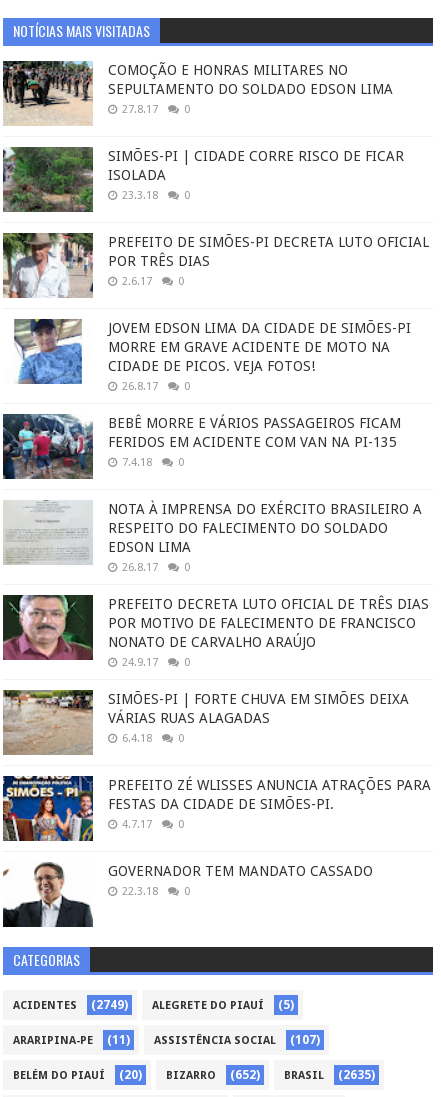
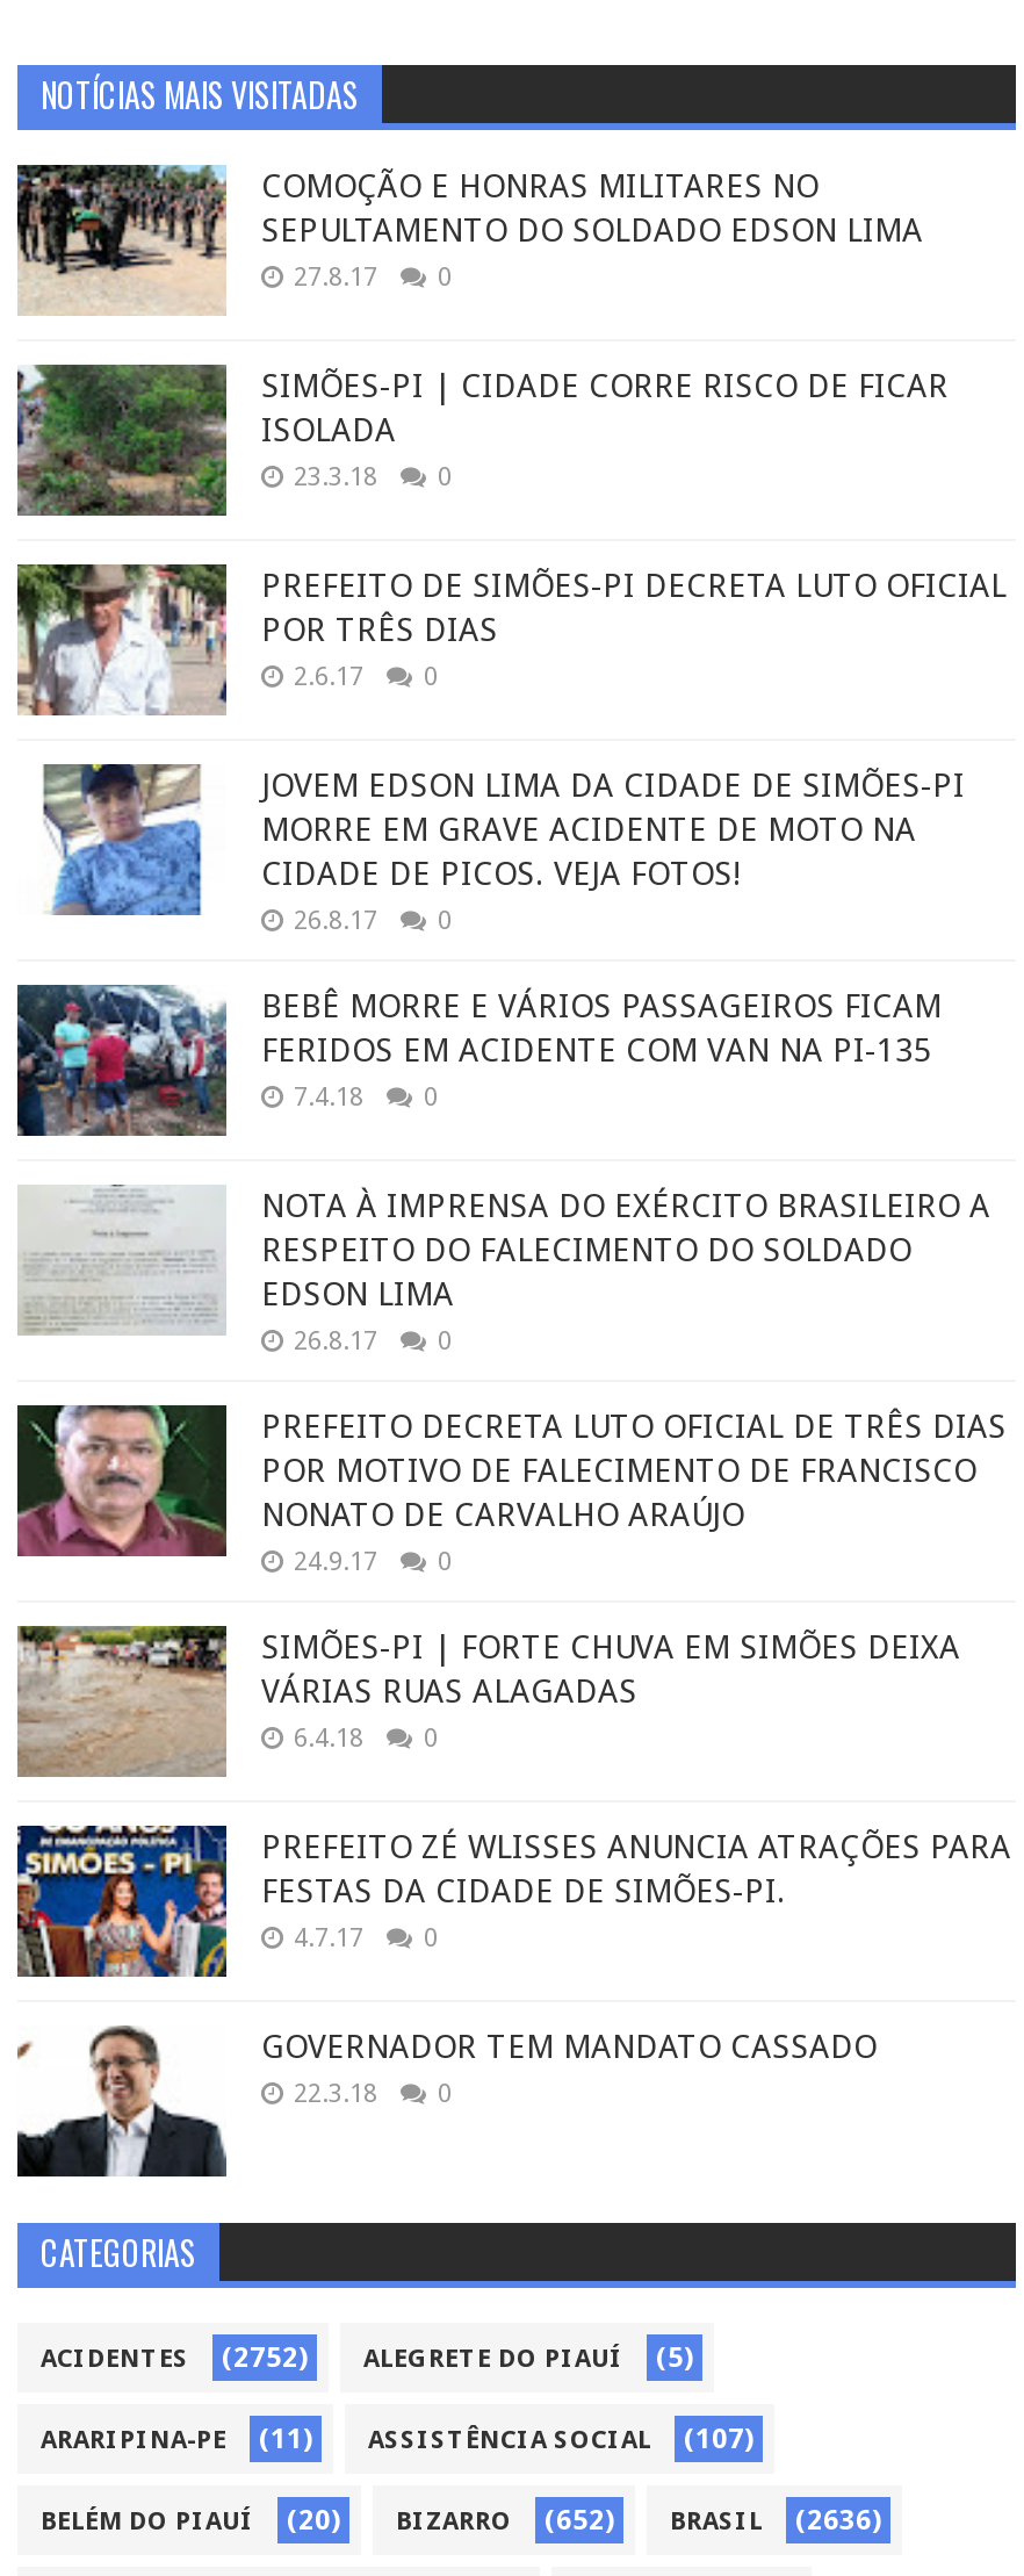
[13,998,294,1012] ACIDENTES (2749) ALEGRETE DO PIAUÍ (5) -> [41,2342,693,2374] ACIDENTES (2752) ALEGRETE DO PIAUÍ (5)
[13,1068,375,1082] BELÉM DO PIAUÍ (20) BIZARRO (652) BRASIL (2635) -> [41,2504,881,2537] BELÉM DO PIAUÍ (20) BIZARRO (652) BRASIL (2636)

